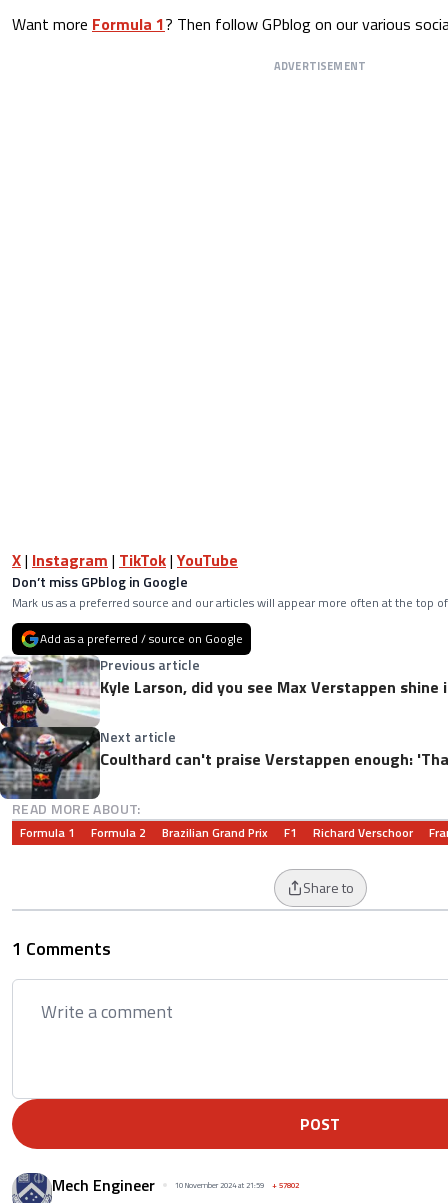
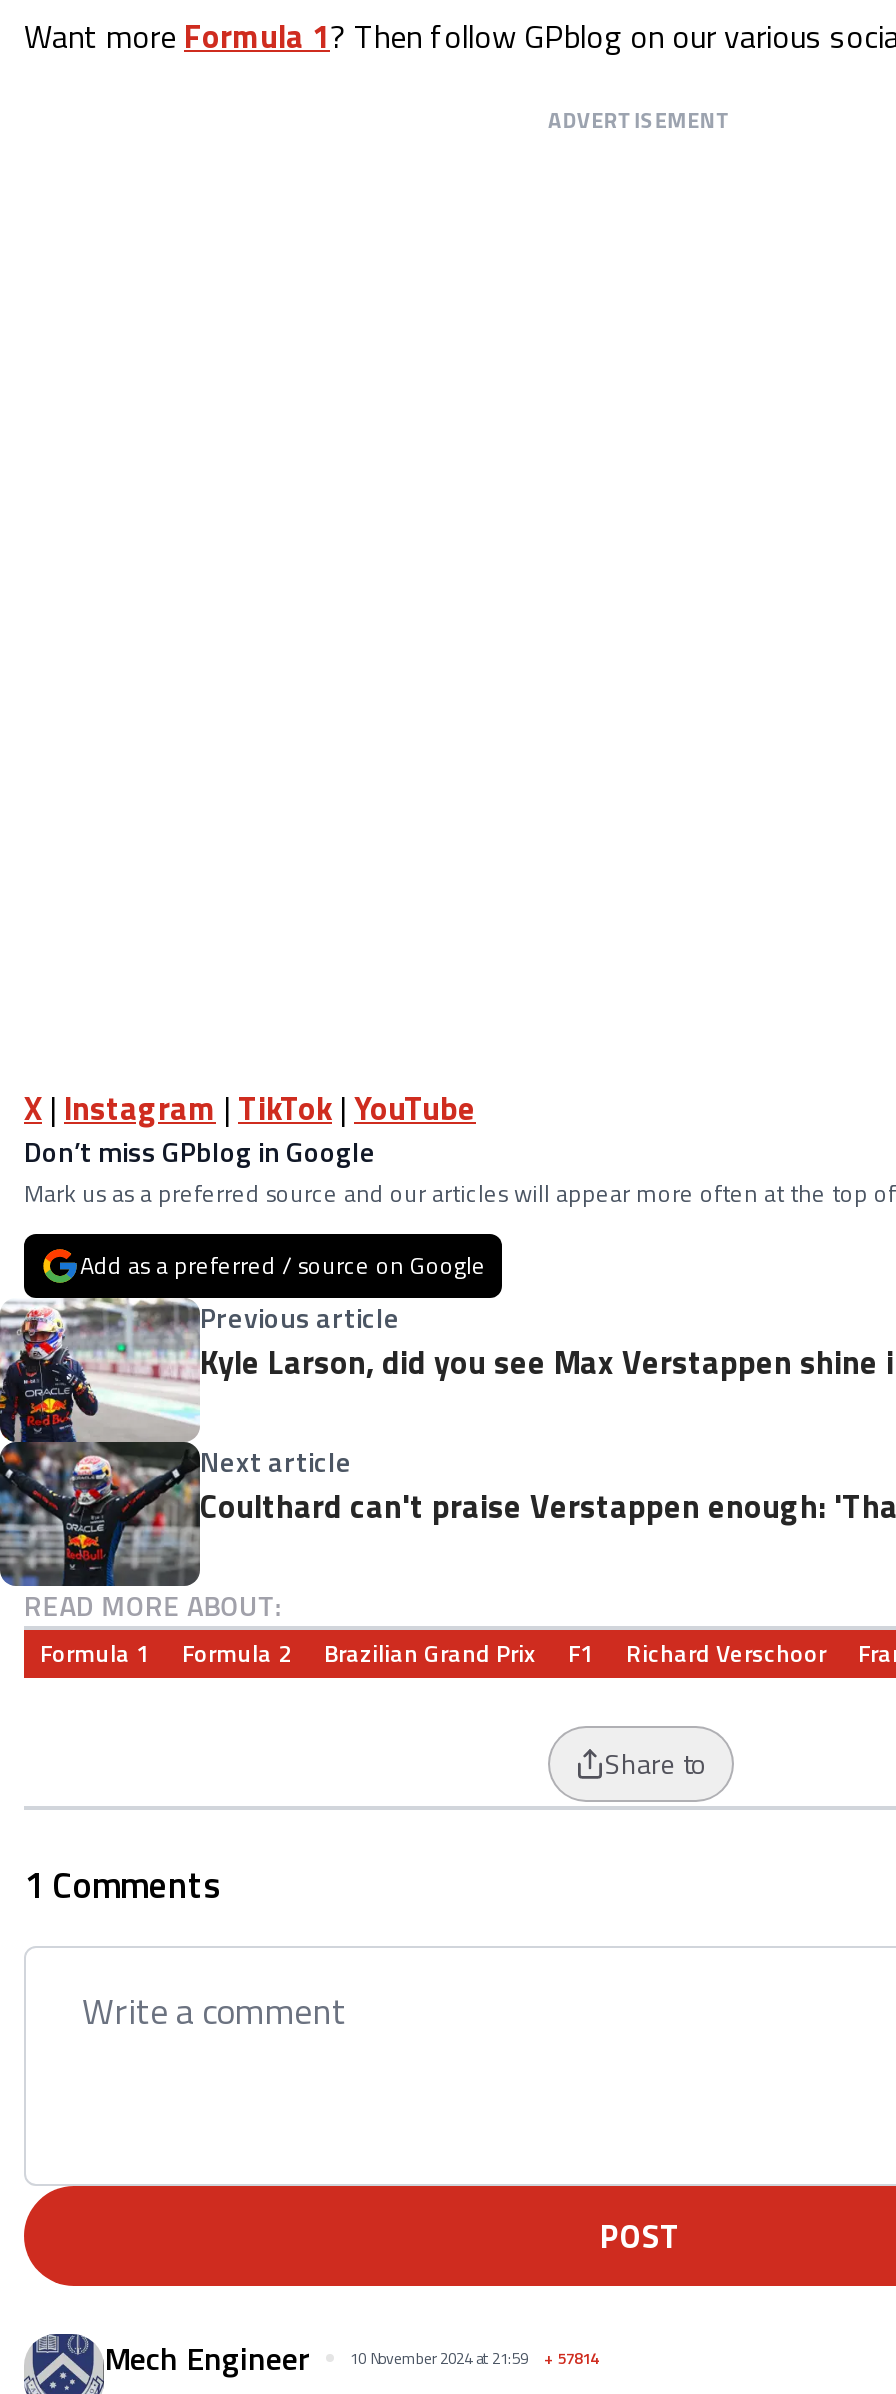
[52,1173,299,1197] Mech Engineer 10 November 2024 at 21:59 + 57802 -> [104,2333,598,2381] Mech Engineer 10 November 2024 at 21:59 + 57814

